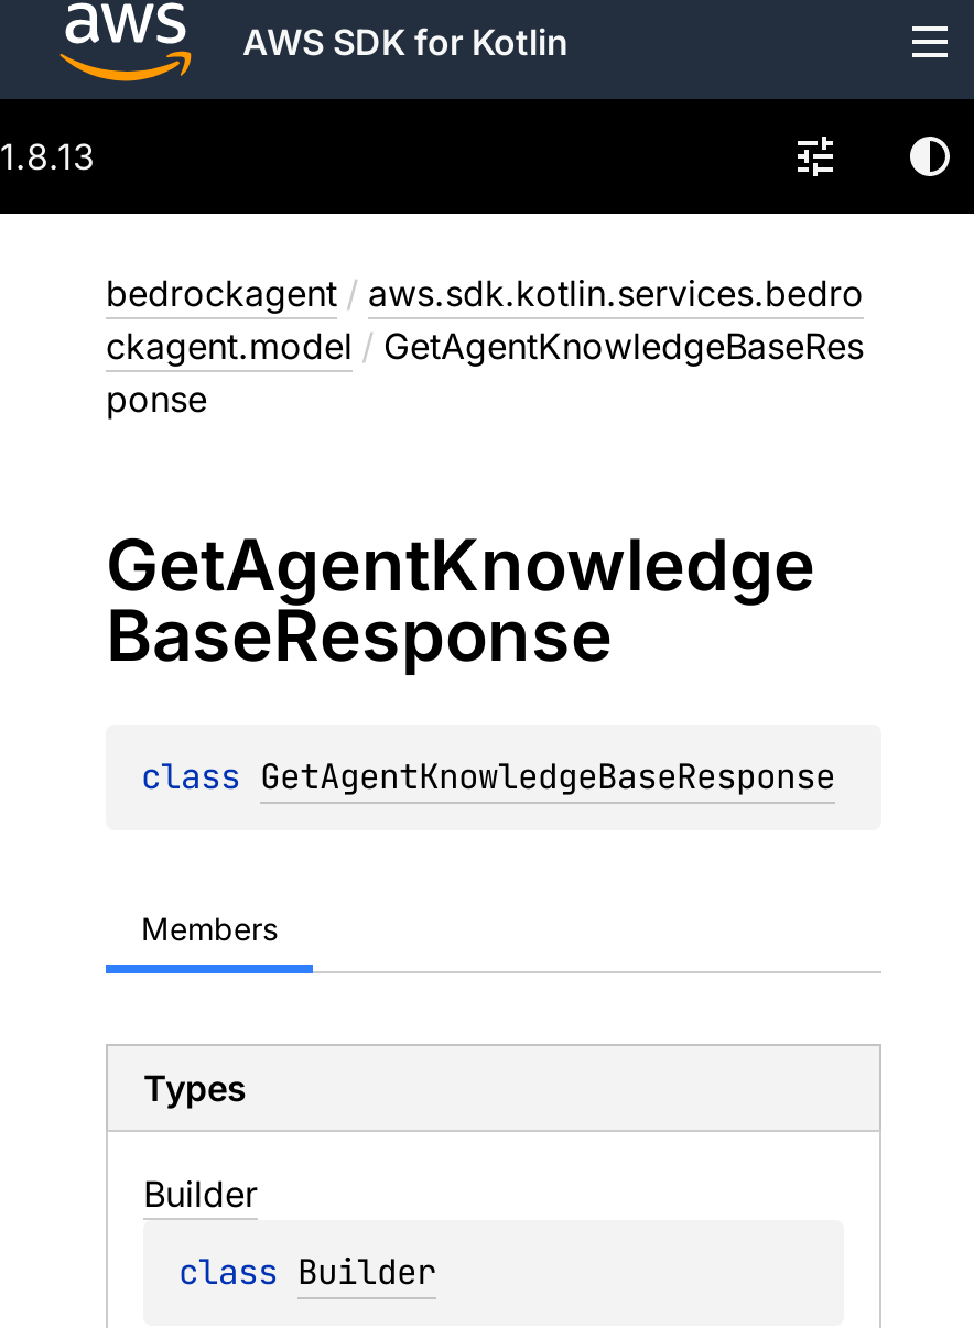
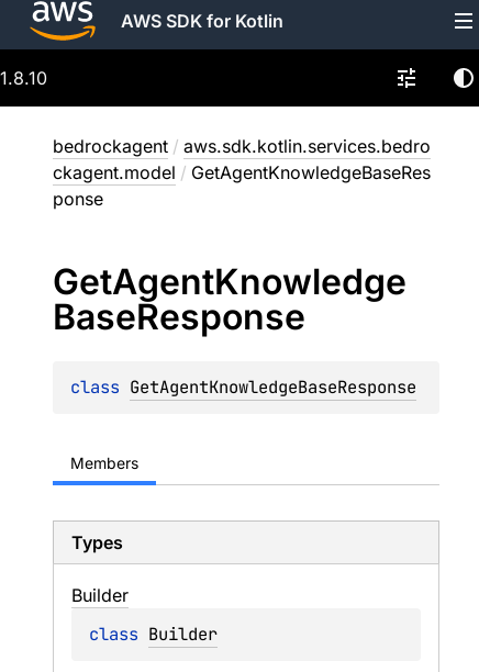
[0,134,95,178] 1.8.13 -> [0,67,47,89] 1.8.10

